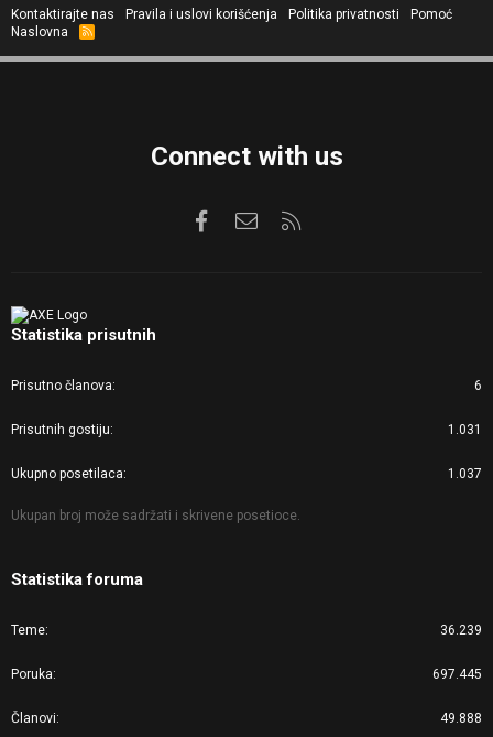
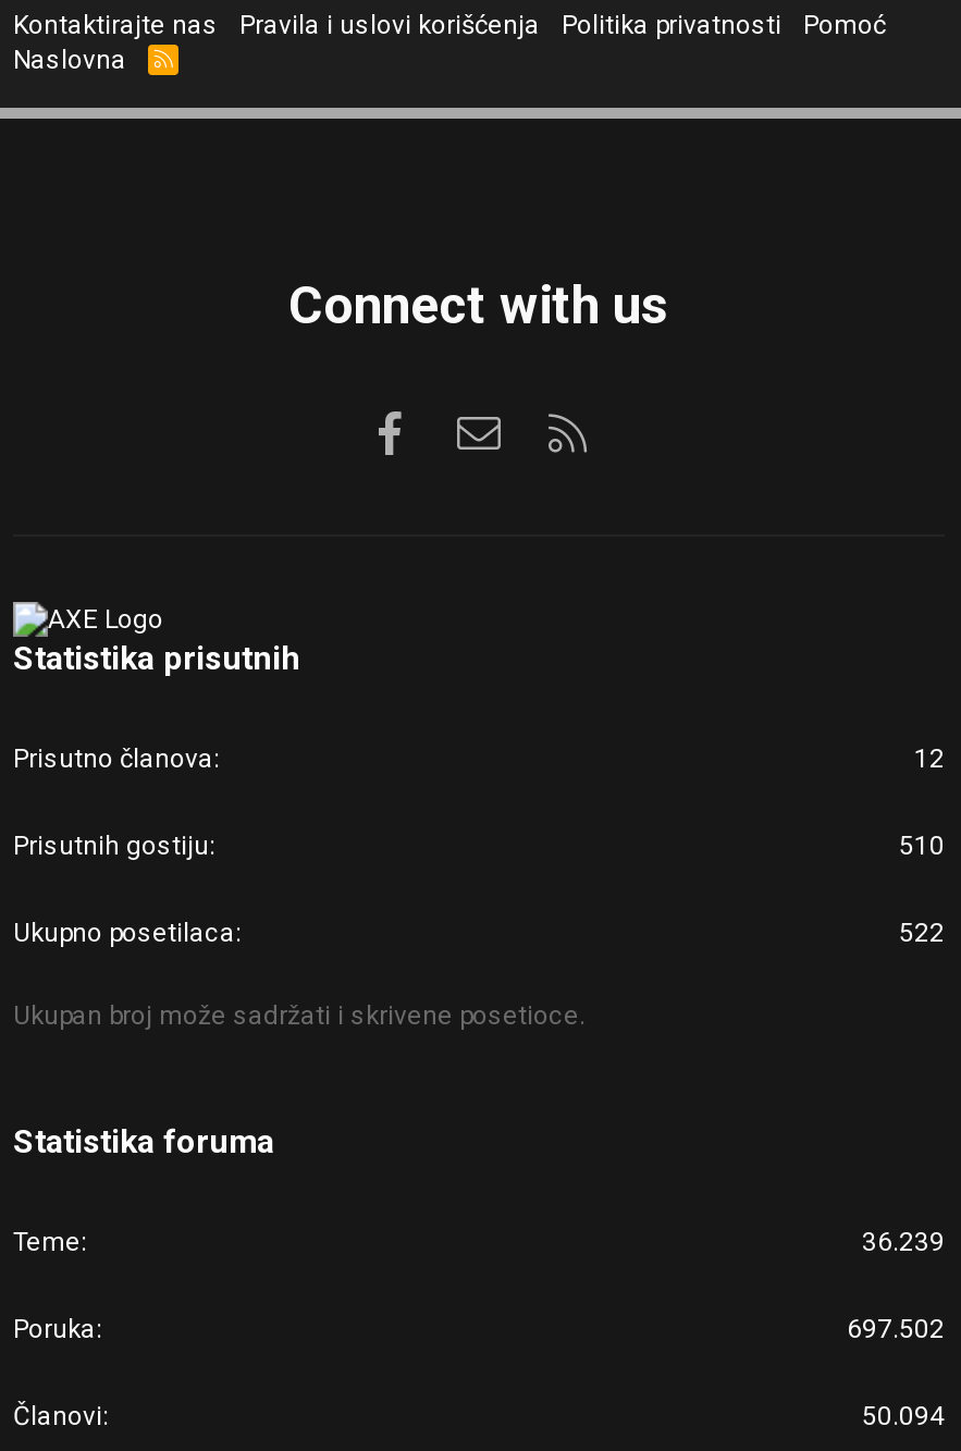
[474,378,482,393] 6 -> [914,743,945,774] 12
[448,422,482,437] 1.031 -> [899,831,945,861] 510
[448,466,482,481] 1.037 -> [899,918,945,948] 522
[432,666,482,682] 697.445 -> [847,1314,945,1344] 697.502
[440,711,482,726] 49.888 -> [862,1401,945,1431] 50.094

